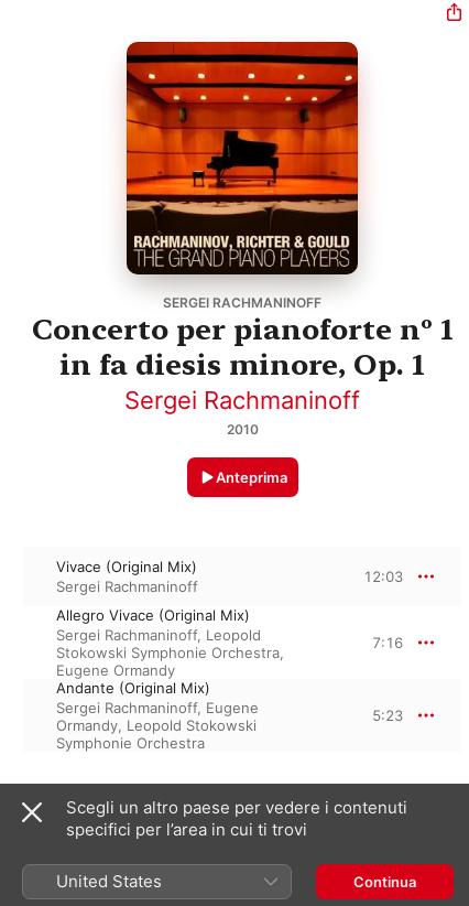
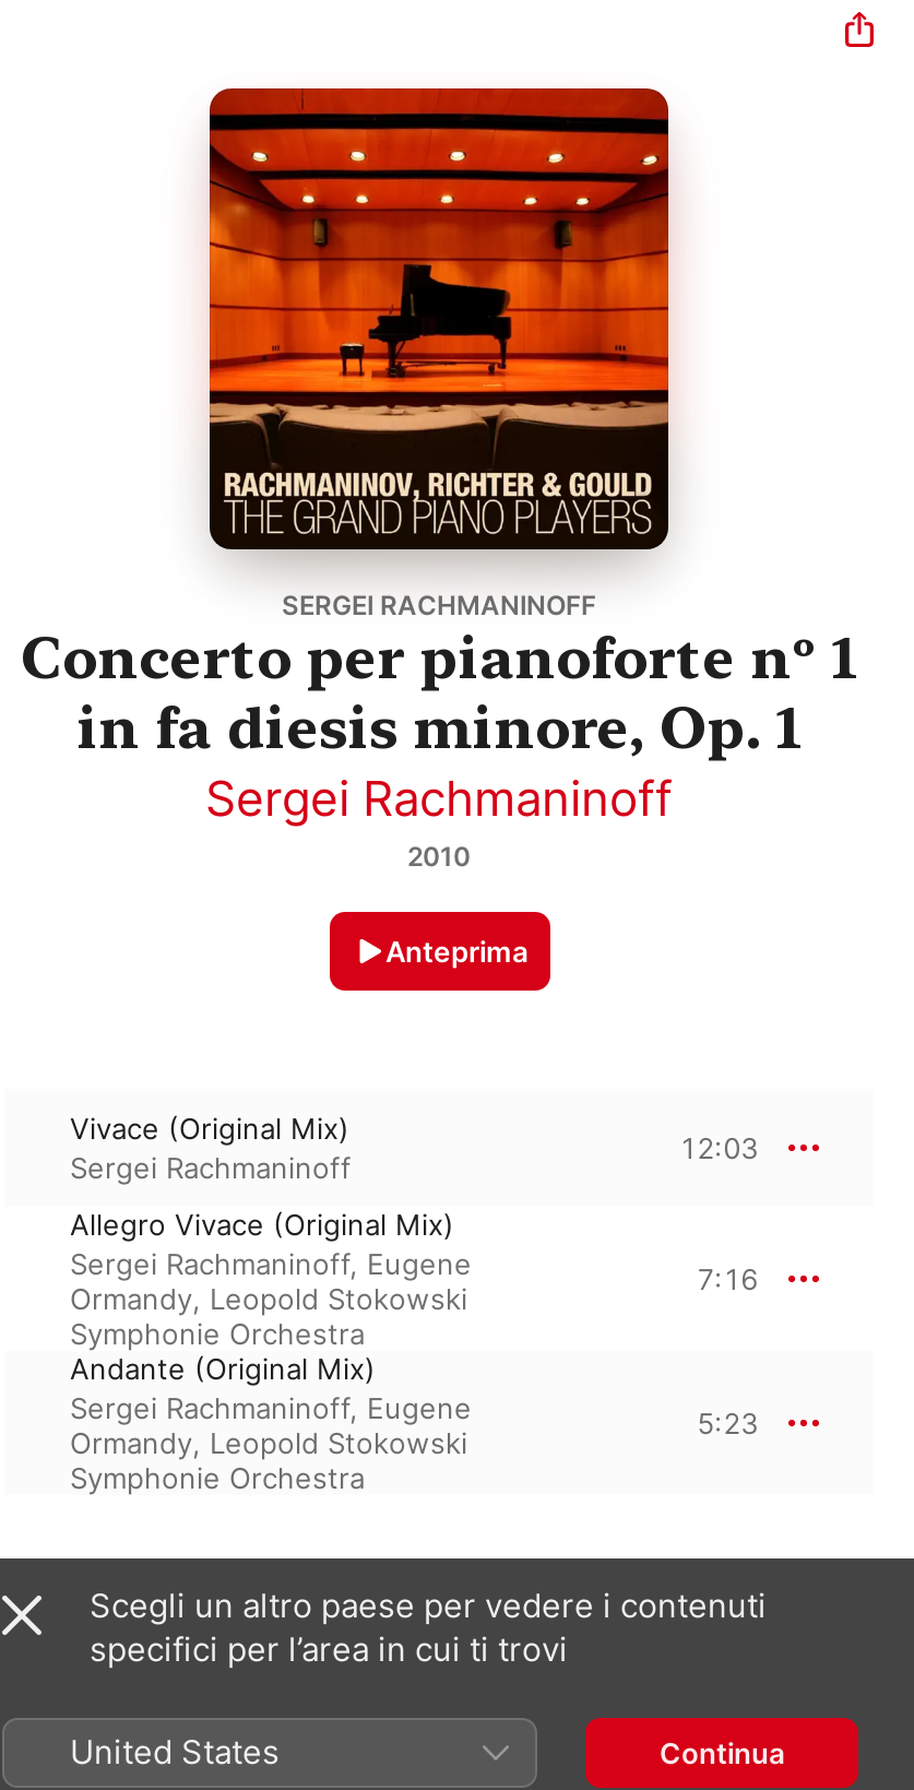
[56,626,284,679] Sergei Rachmaninoff, Leopold | Stokowski Symphonie Orchestra, | Eugene Ormandy -> [70,1246,472,1351] Sergei Rachmaninoff, Eugene | Ormandy, Leopold Stokowski | Symphonie Orchestra

